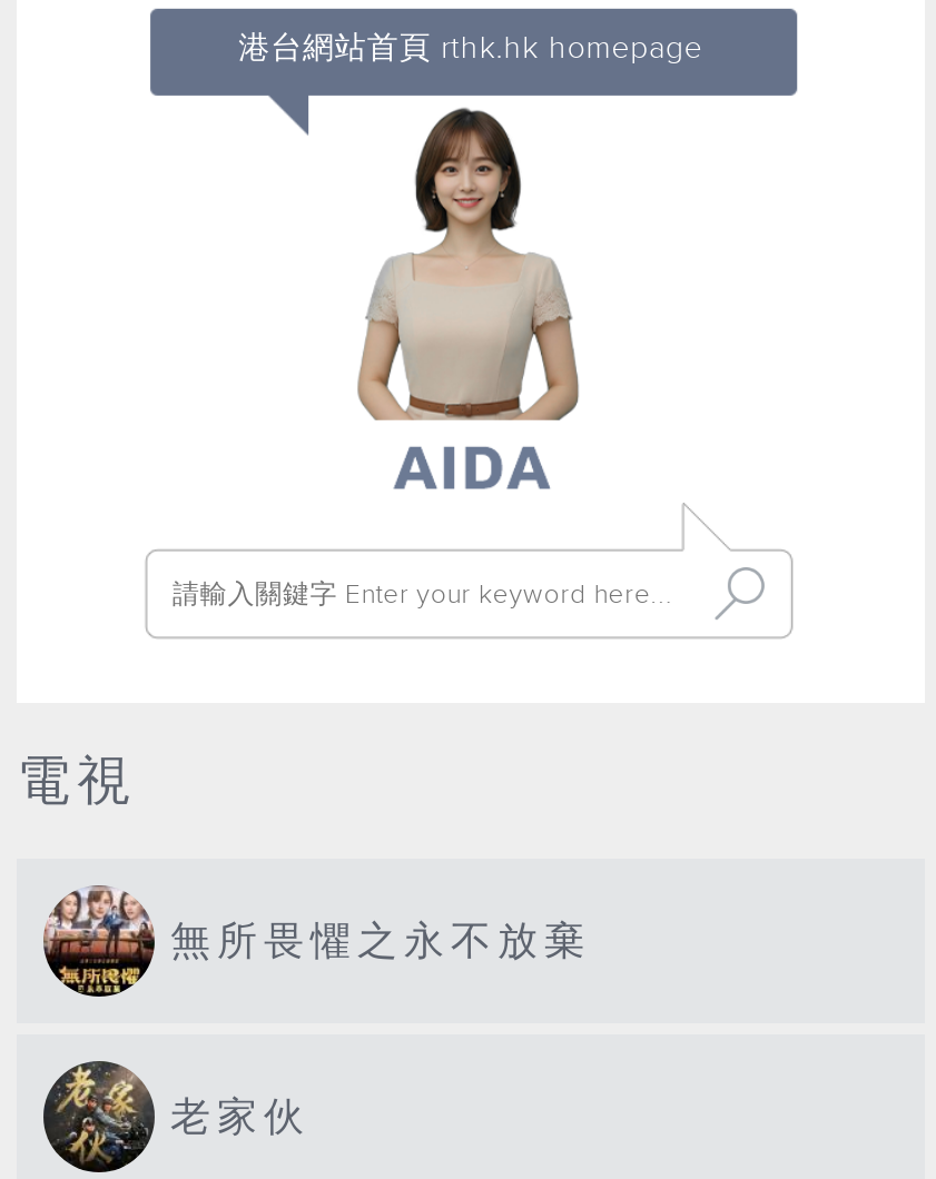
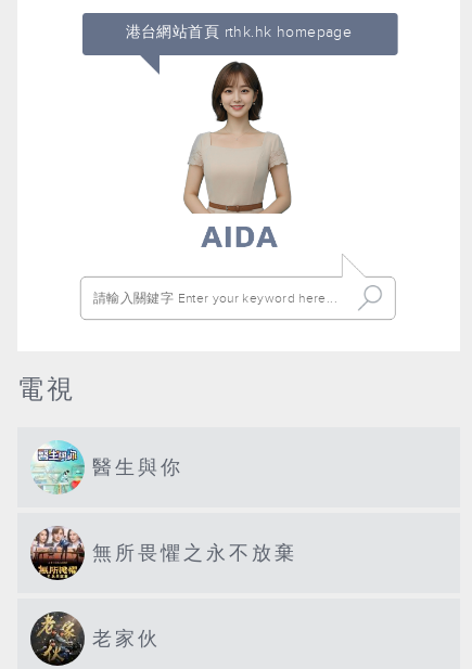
none -> [31,440,183,494] [image] | 醫生與你

